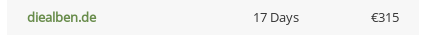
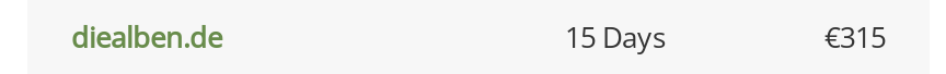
[252,8,298,26] 17 Days -> [565,17,666,57] 15 Days

